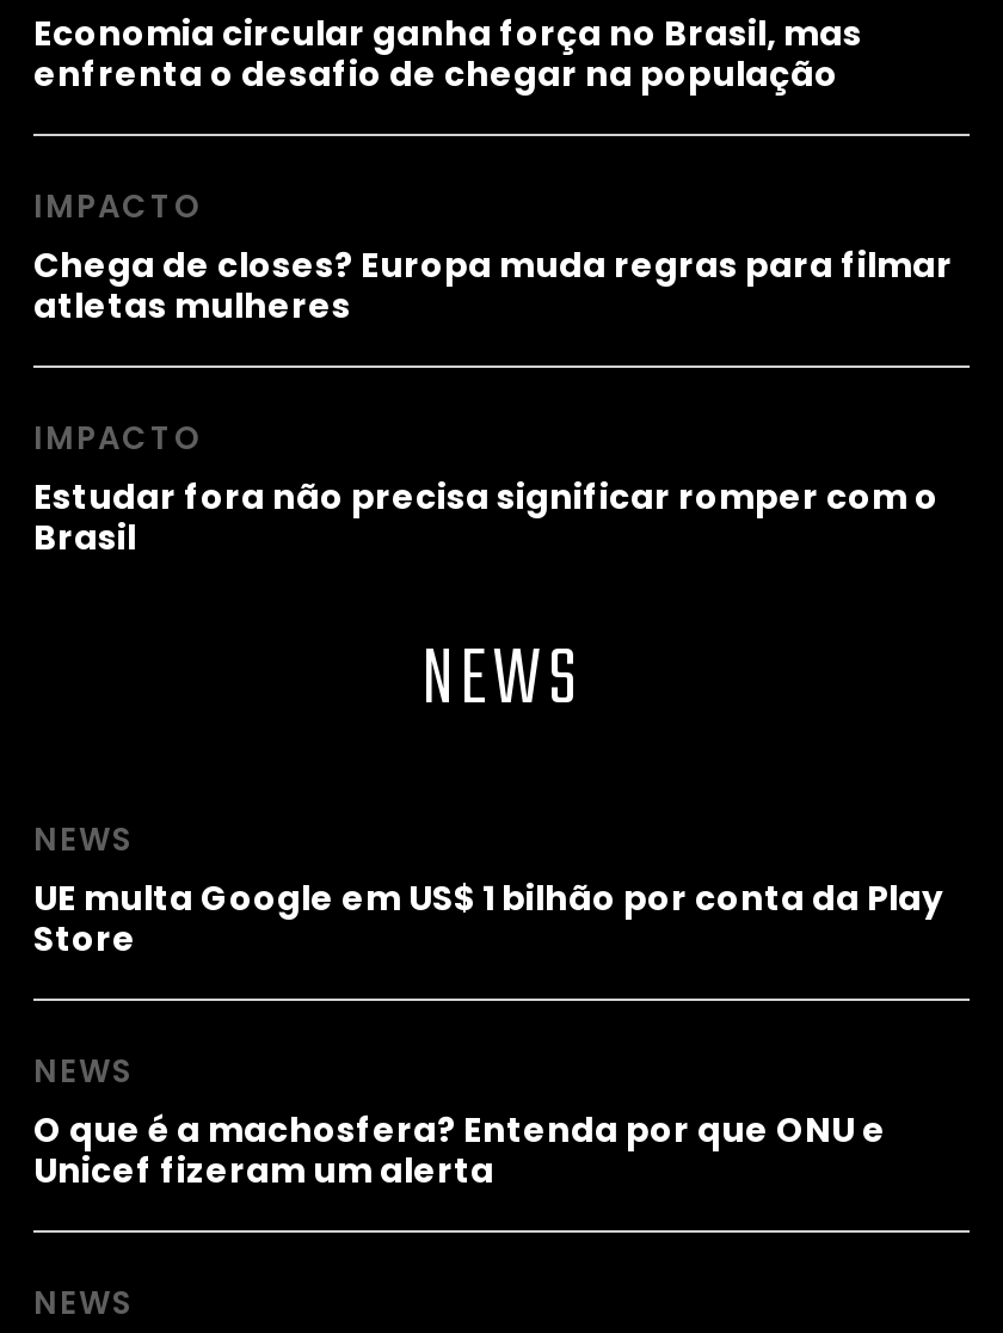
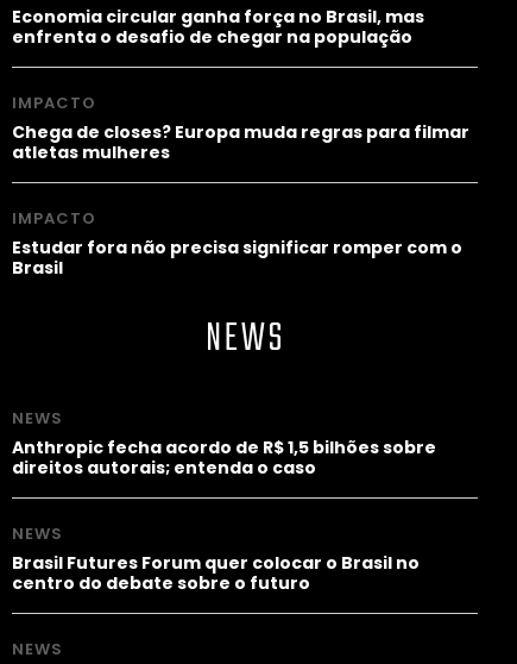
[33,874,943,963] UE multa Google em US$ 1 bilhão por conta da Play | Store -> [12,436,436,480] Anthropic fecha acordo de R$ 1,5 bilhões sobre | direitos autorais; entenda o caso
[33,1106,886,1194] O que é a machosfera? Entenda por que ONU e | Unicef fizeram um alerta -> [12,551,420,595] Brasil Futures Forum quer colocar o Brasil no | centro do debate sobre o futuro

